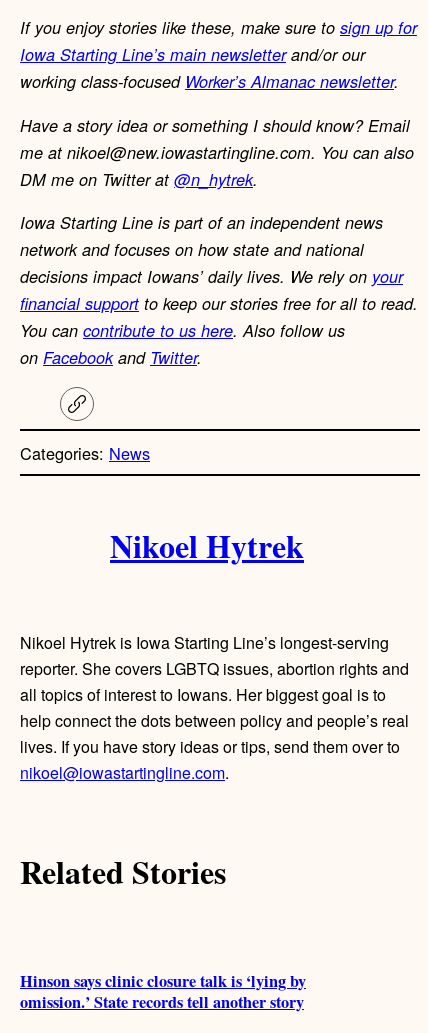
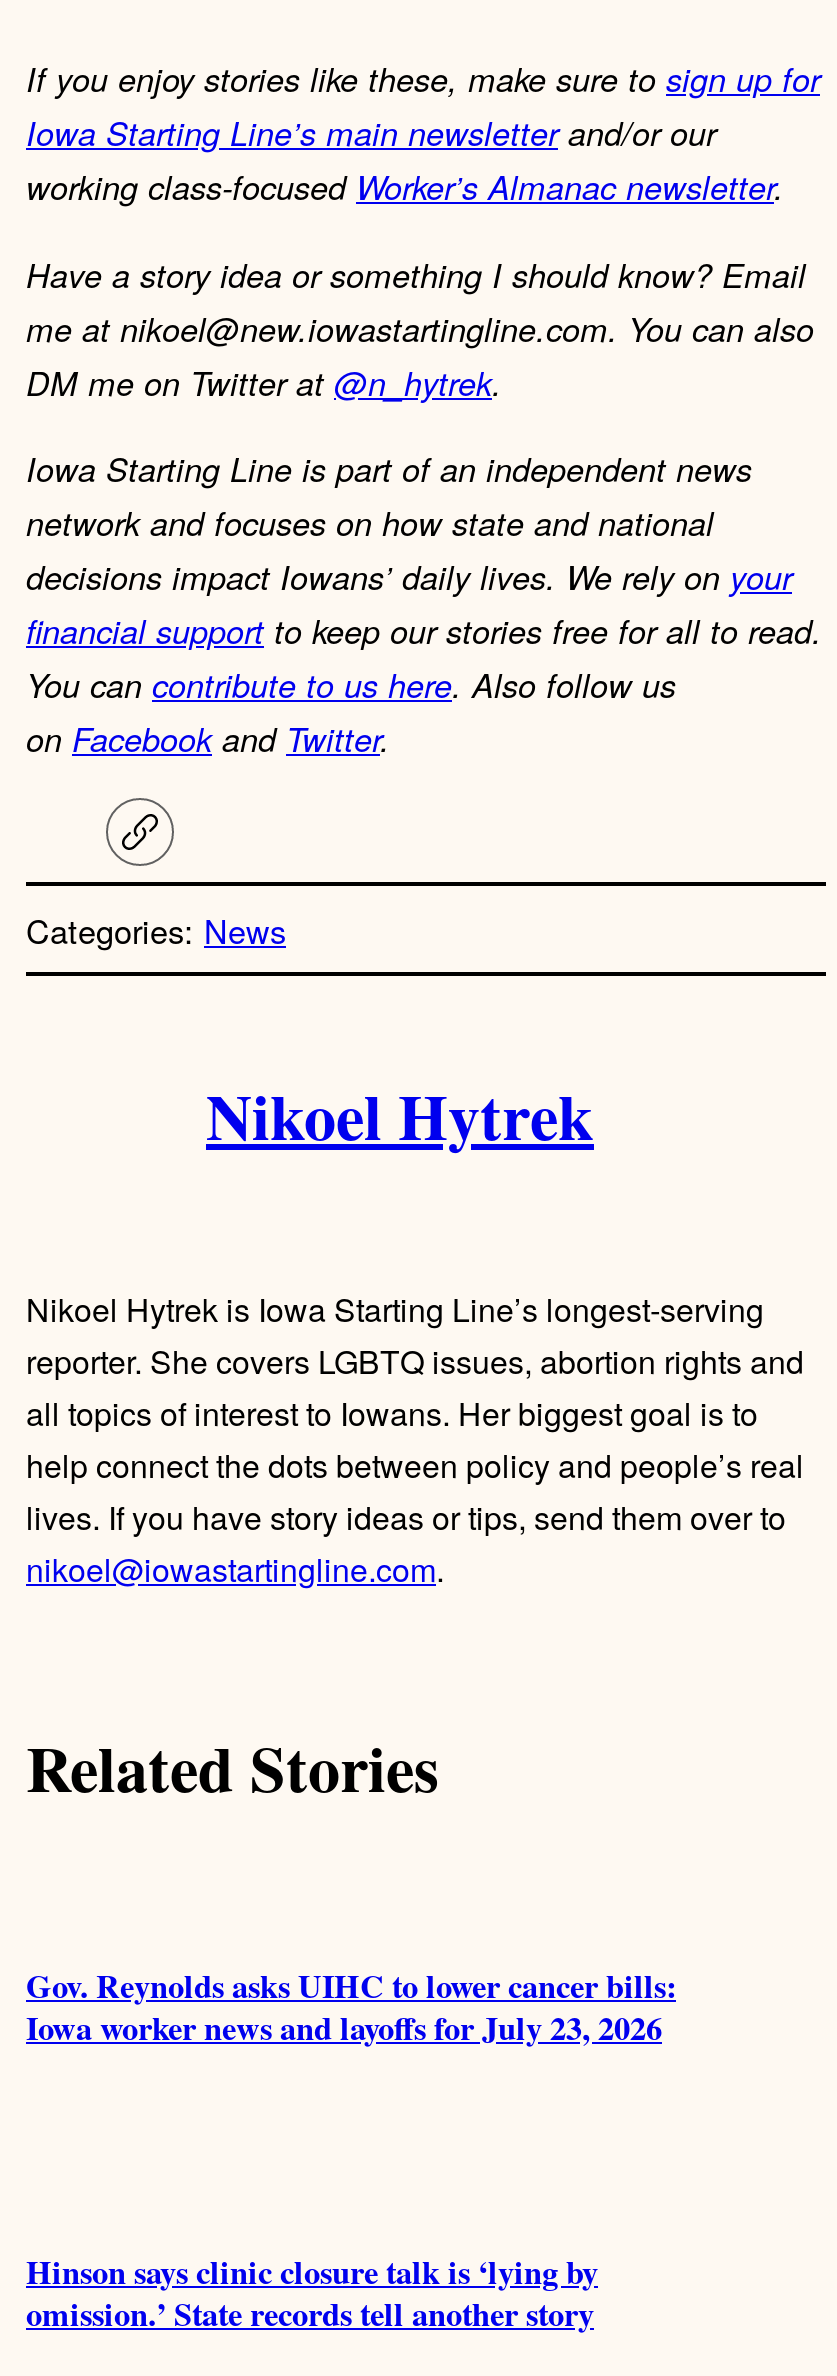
none -> [26,1962,676,2052] Gov. Reynolds asks UIHC to lower cancer bills: | Iowa worker news and layoffs for July 23, 2026

